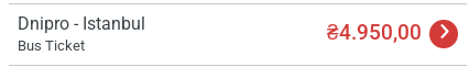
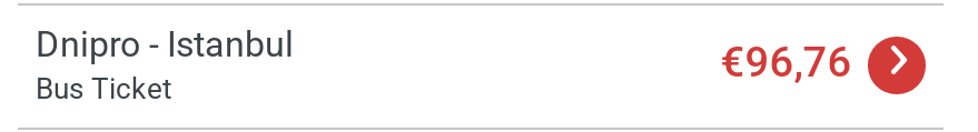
[327,20,421,45] ₴4.950,00 -> [720,37,852,89] €96,76

